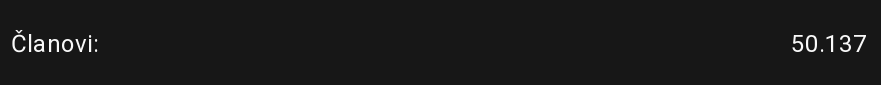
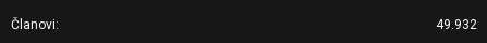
[791,30,867,58] 50.137 -> [436,17,477,32] 49.932

